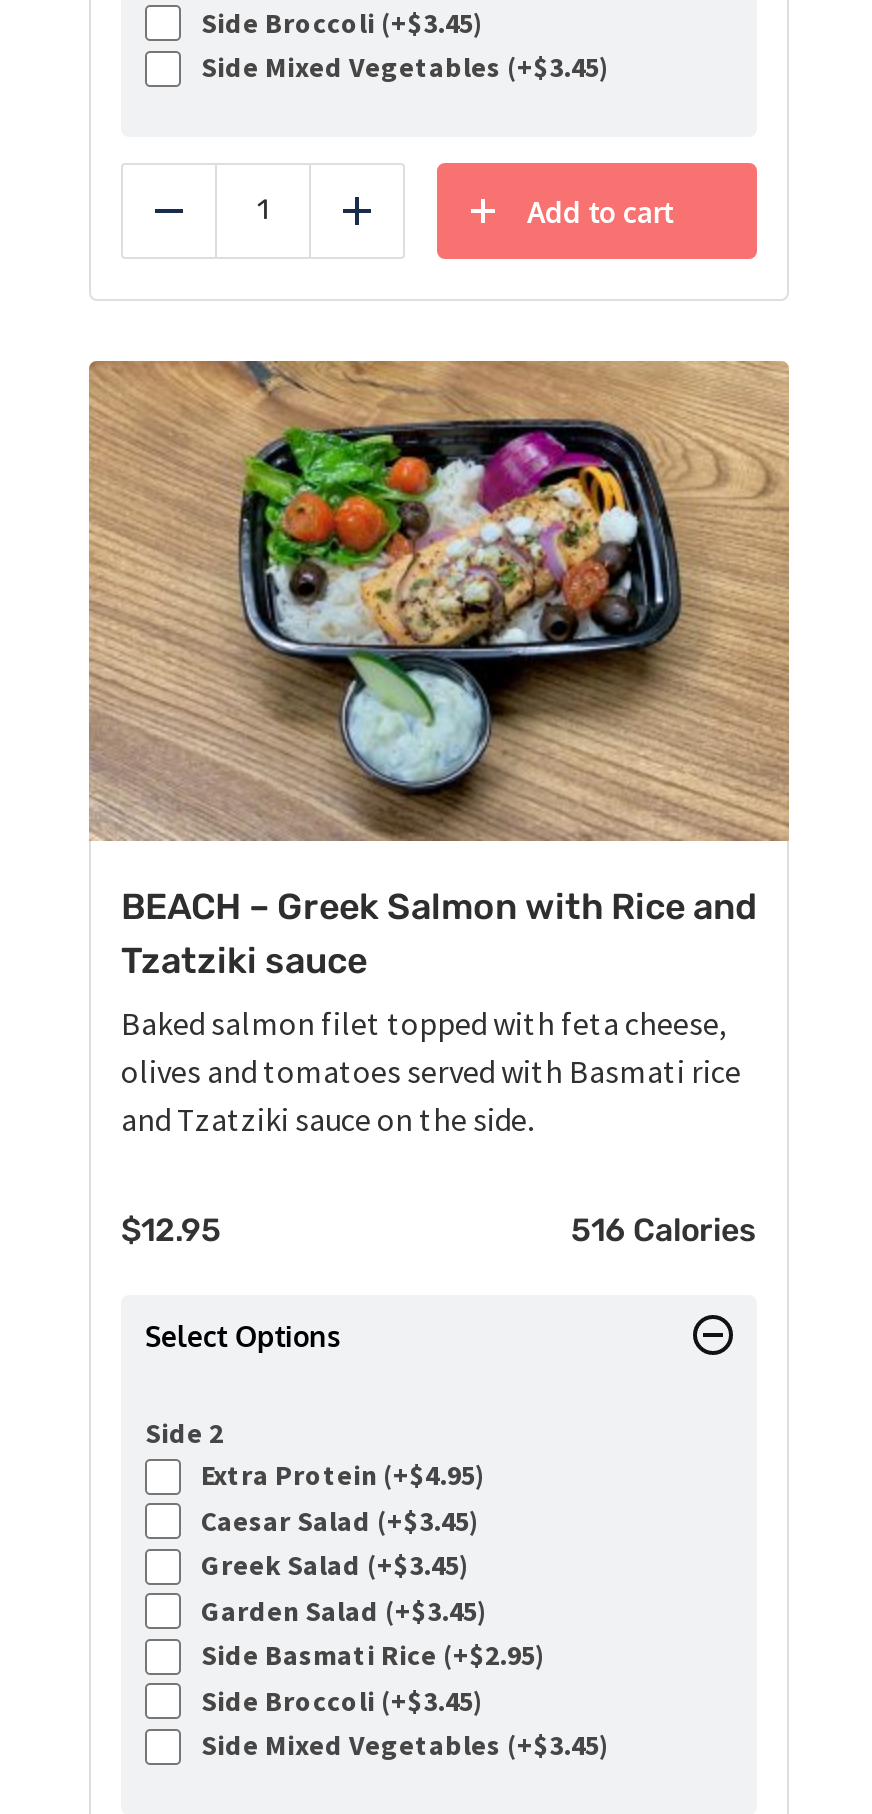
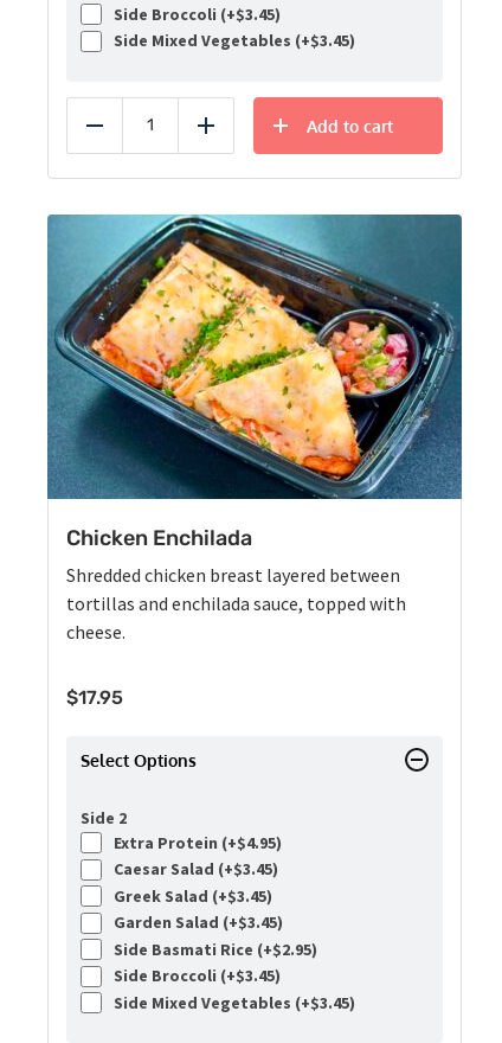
[87,360,791,983] [image] | BEACH – Greek Salmon with Rice and | Tzatziki sauce -> [46,213,463,551] [image] | Chicken Enchilada
[121,1003,741,1139] Baked salmon filet topped with feta cheese, | olives and tomatoes served with Basmati rice | and Tzatziki sauce on the side. -> [66,563,406,643] Shredded chicken breast layered between | tortillas and enchilada sauce, topped with | cheese.
[121,1211,757,1249] $12.95 | 516 Calories -> [66,686,123,708] $17.95

